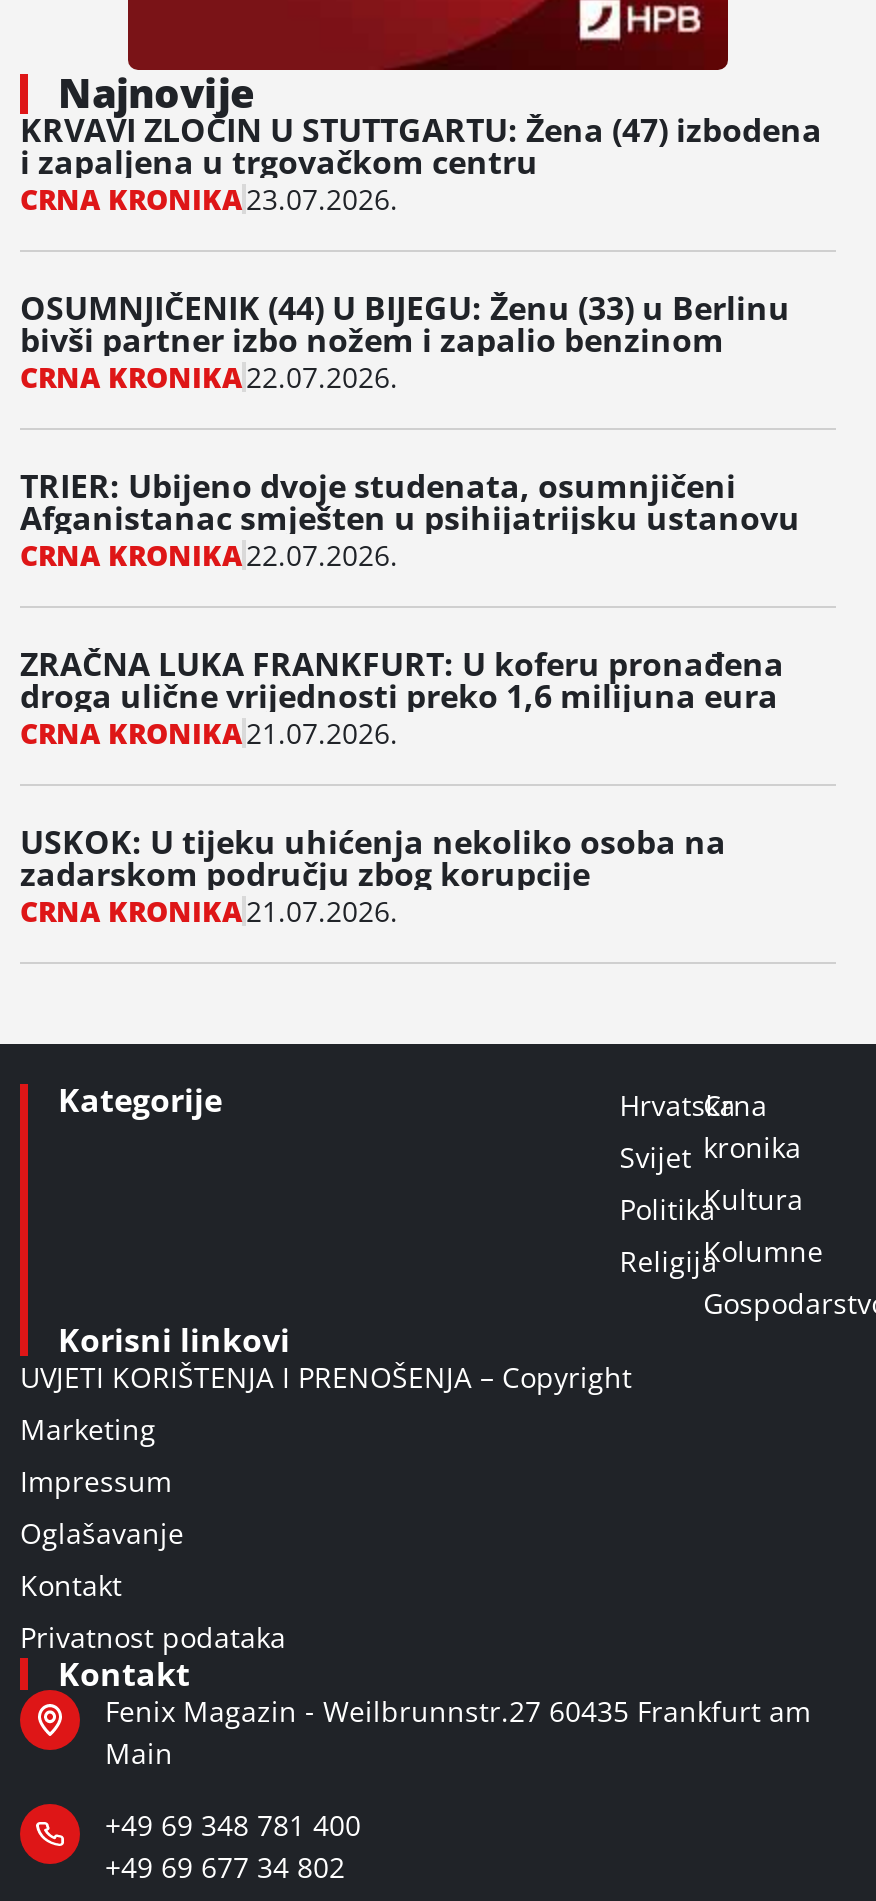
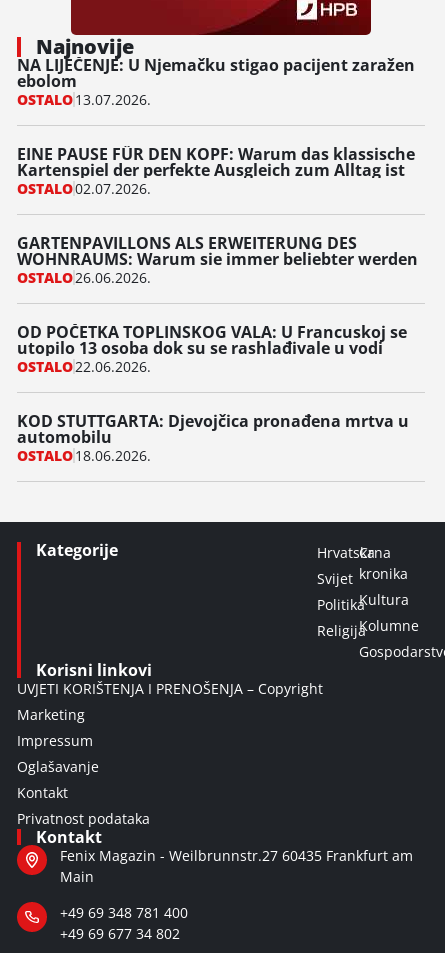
[20,108,822,218] KRVAVI ZLOČIN U STUTTGARTU: Žena (47) izbodena | i zapaljena u trgovačkom centru | CRNA KRONIKA 23.07.2026. -> [17,54,415,109] NA LIJEČENJE: U Njemačku stigao pacijent zaražen | ebolom | OSTALO 13.07.2026.
[20,286,790,396] OSUMNJIČENIK (44) U BIJEGU: Ženu (33) u Berlinu | bivši partner izbo nožem i zapalio benzinom | CRNA KRONIKA 22.07.2026. -> [17,143,415,198] EINE PAUSE FÜR DEN KOPF: Warum das klassische | Kartenspiel der perfekte Ausgleich zum Alltag ist | OSTALO 02.07.2026.
[20,464,800,574] TRIER: Ubijeno dvoje studenata, osumnjičeni | Afganistanac smješten u psihijatrijsku ustanovu | CRNA KRONIKA 22.07.2026. -> [17,232,418,287] GARTENPAVILLONS ALS ERWEITERUNG DES | WOHNRAUMS: Warum sie immer beliebter werden | OSTALO 26.06.2026.
[20,642,784,752] ZRAČNA LUKA FRANKFURT: U koferu pronađena | droga ulične vrijednosti preko 1,6 milijuna eura | CRNA KRONIKA 21.07.2026. -> [17,321,407,376] OD POČETKA TOPLINSKOG VALA: U Francuskoj se | utopilo 13 osoba dok su se rashlađivale u vodi | OSTALO 22.06.2026.
[20,820,726,930] USKOK: U tijeku uhićenja nekoliko osoba na | zadarskom području zbog korupcije | CRNA KRONIKA 21.07.2026. -> [17,410,409,465] KOD STUTTGARTA: Djevojčica pronađena mrtva u | automobilu | OSTALO 18.06.2026.

